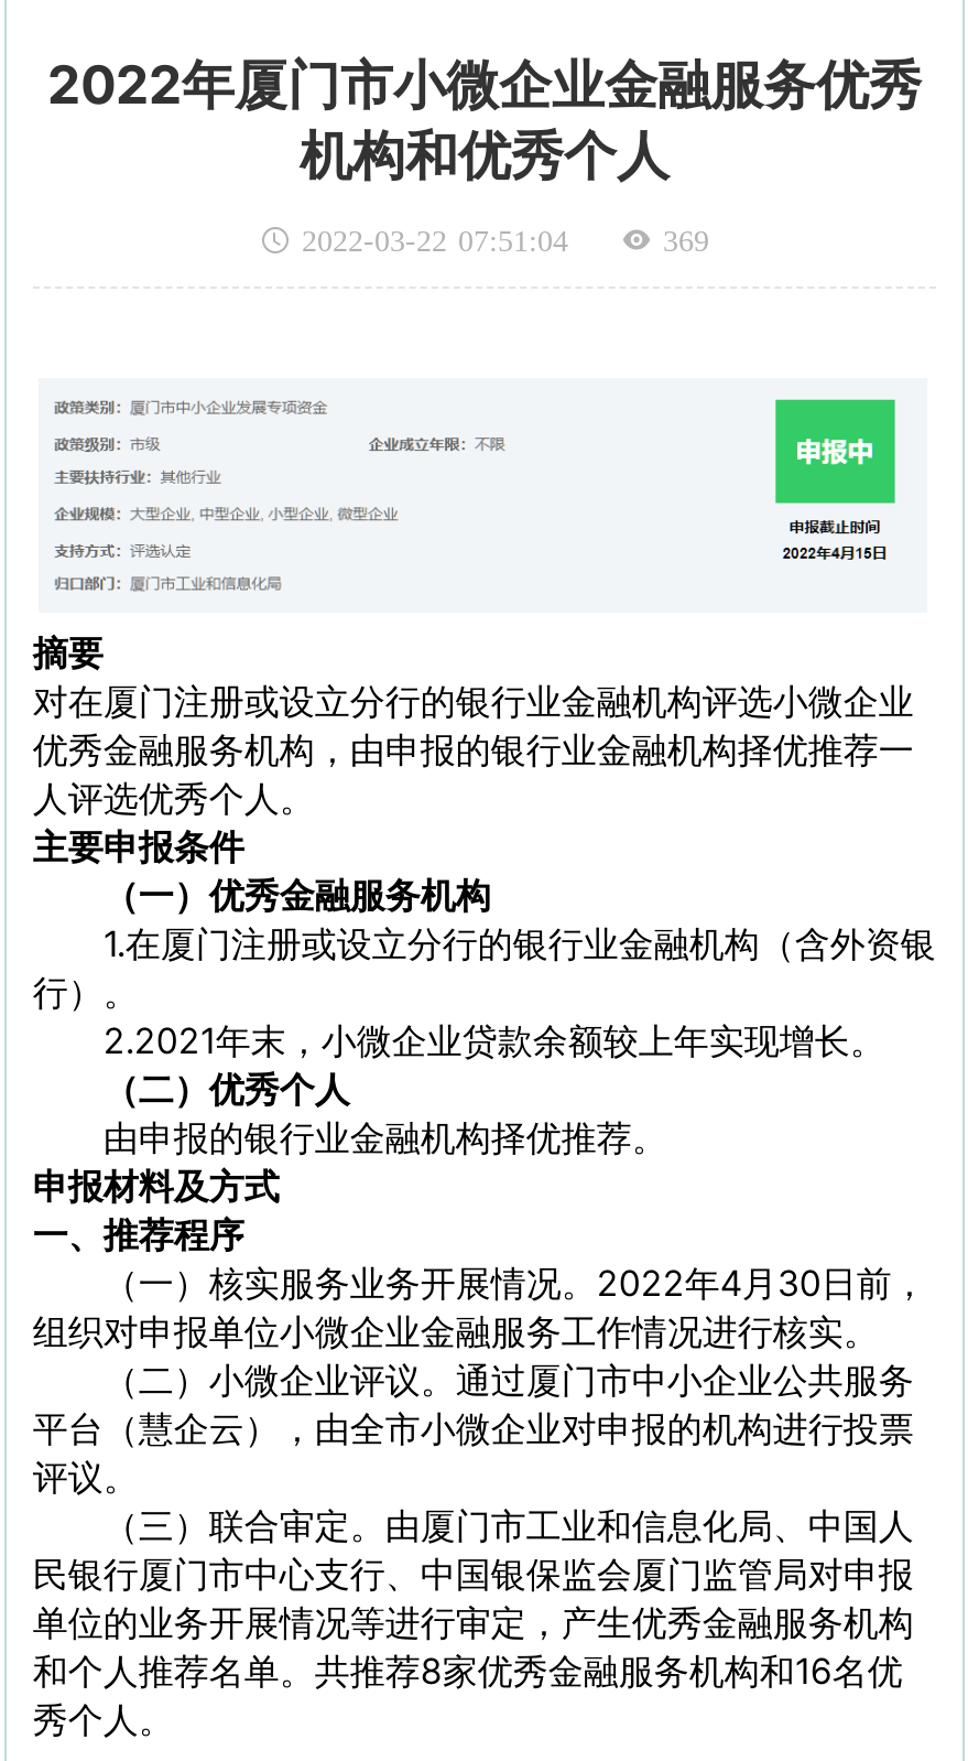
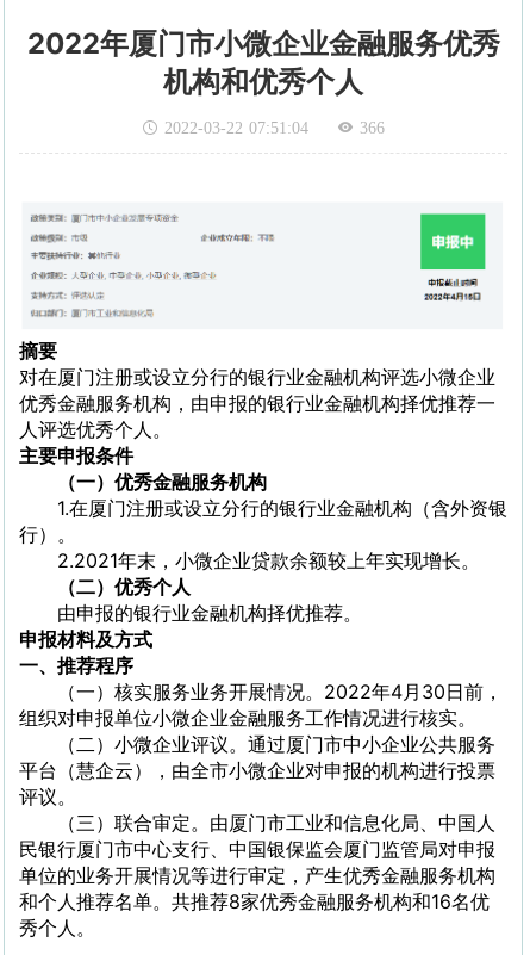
[663,225,709,256] 369 -> [360,120,385,136] 366

